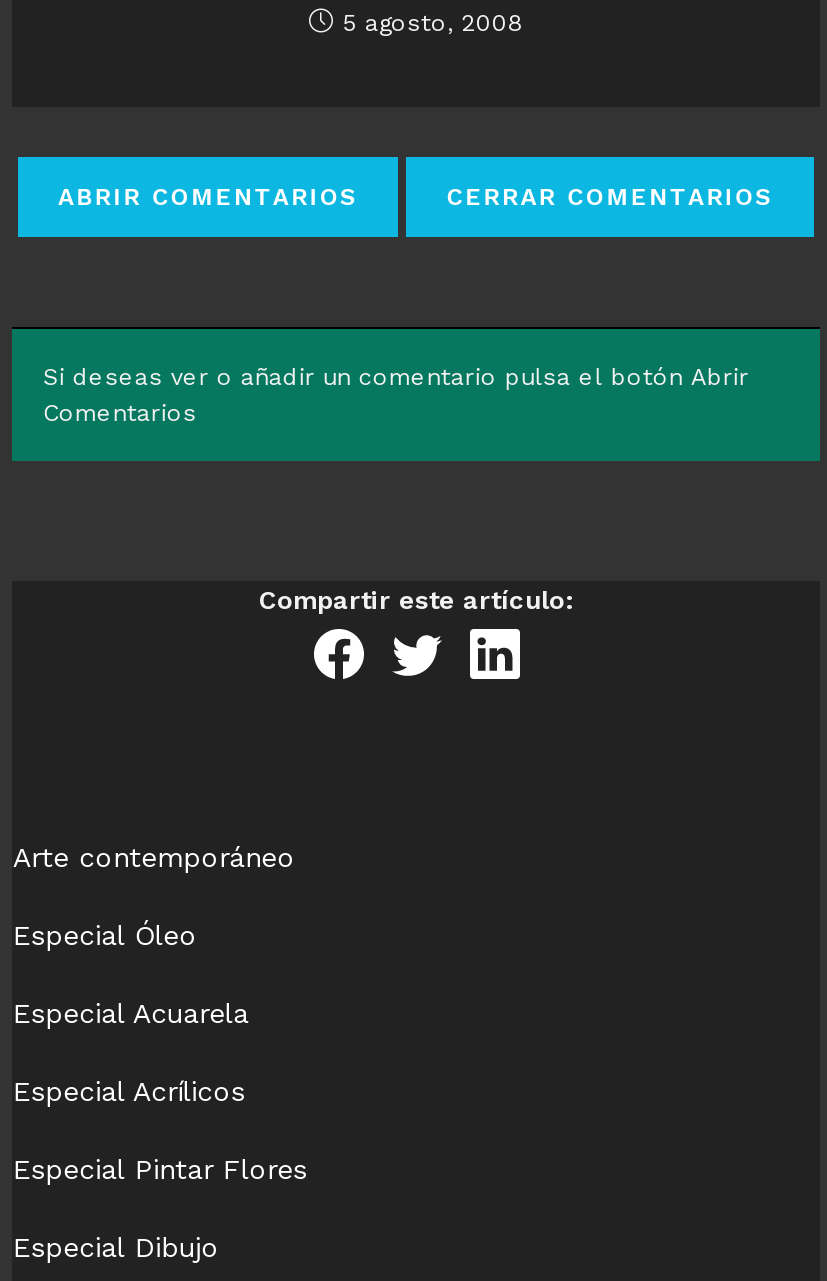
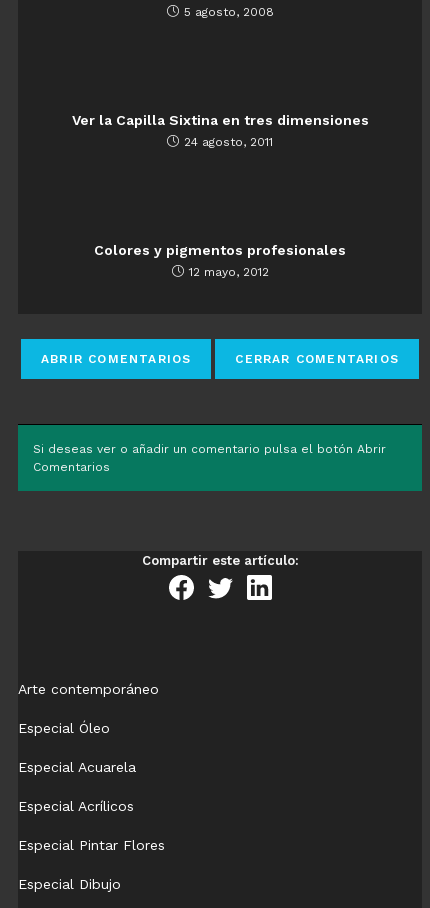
none -> [71,112,368,149] Ver la Capilla Sixtina en tres dimensiones | 24 agosto, 2011
none -> [94,242,346,279] Colores y pigmentos profesionales | 12 mayo, 2012

